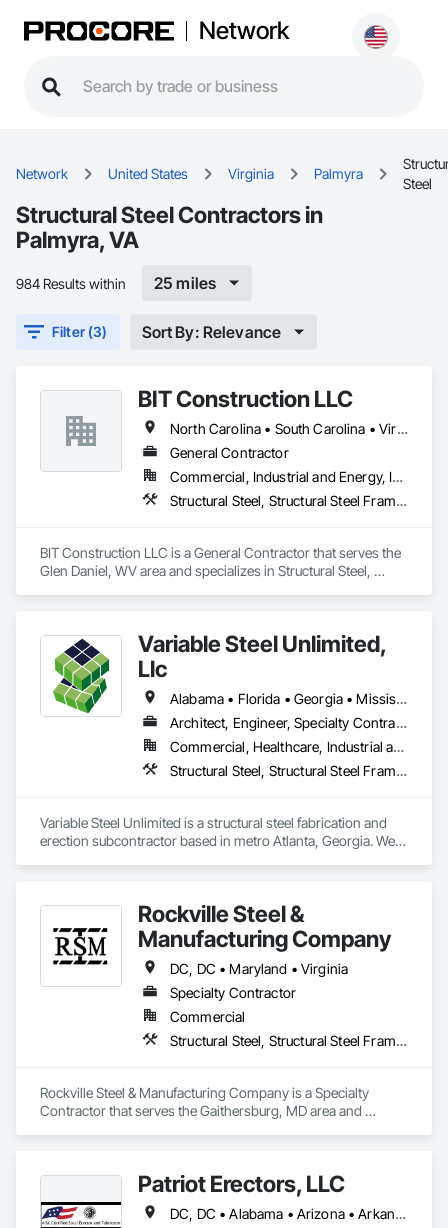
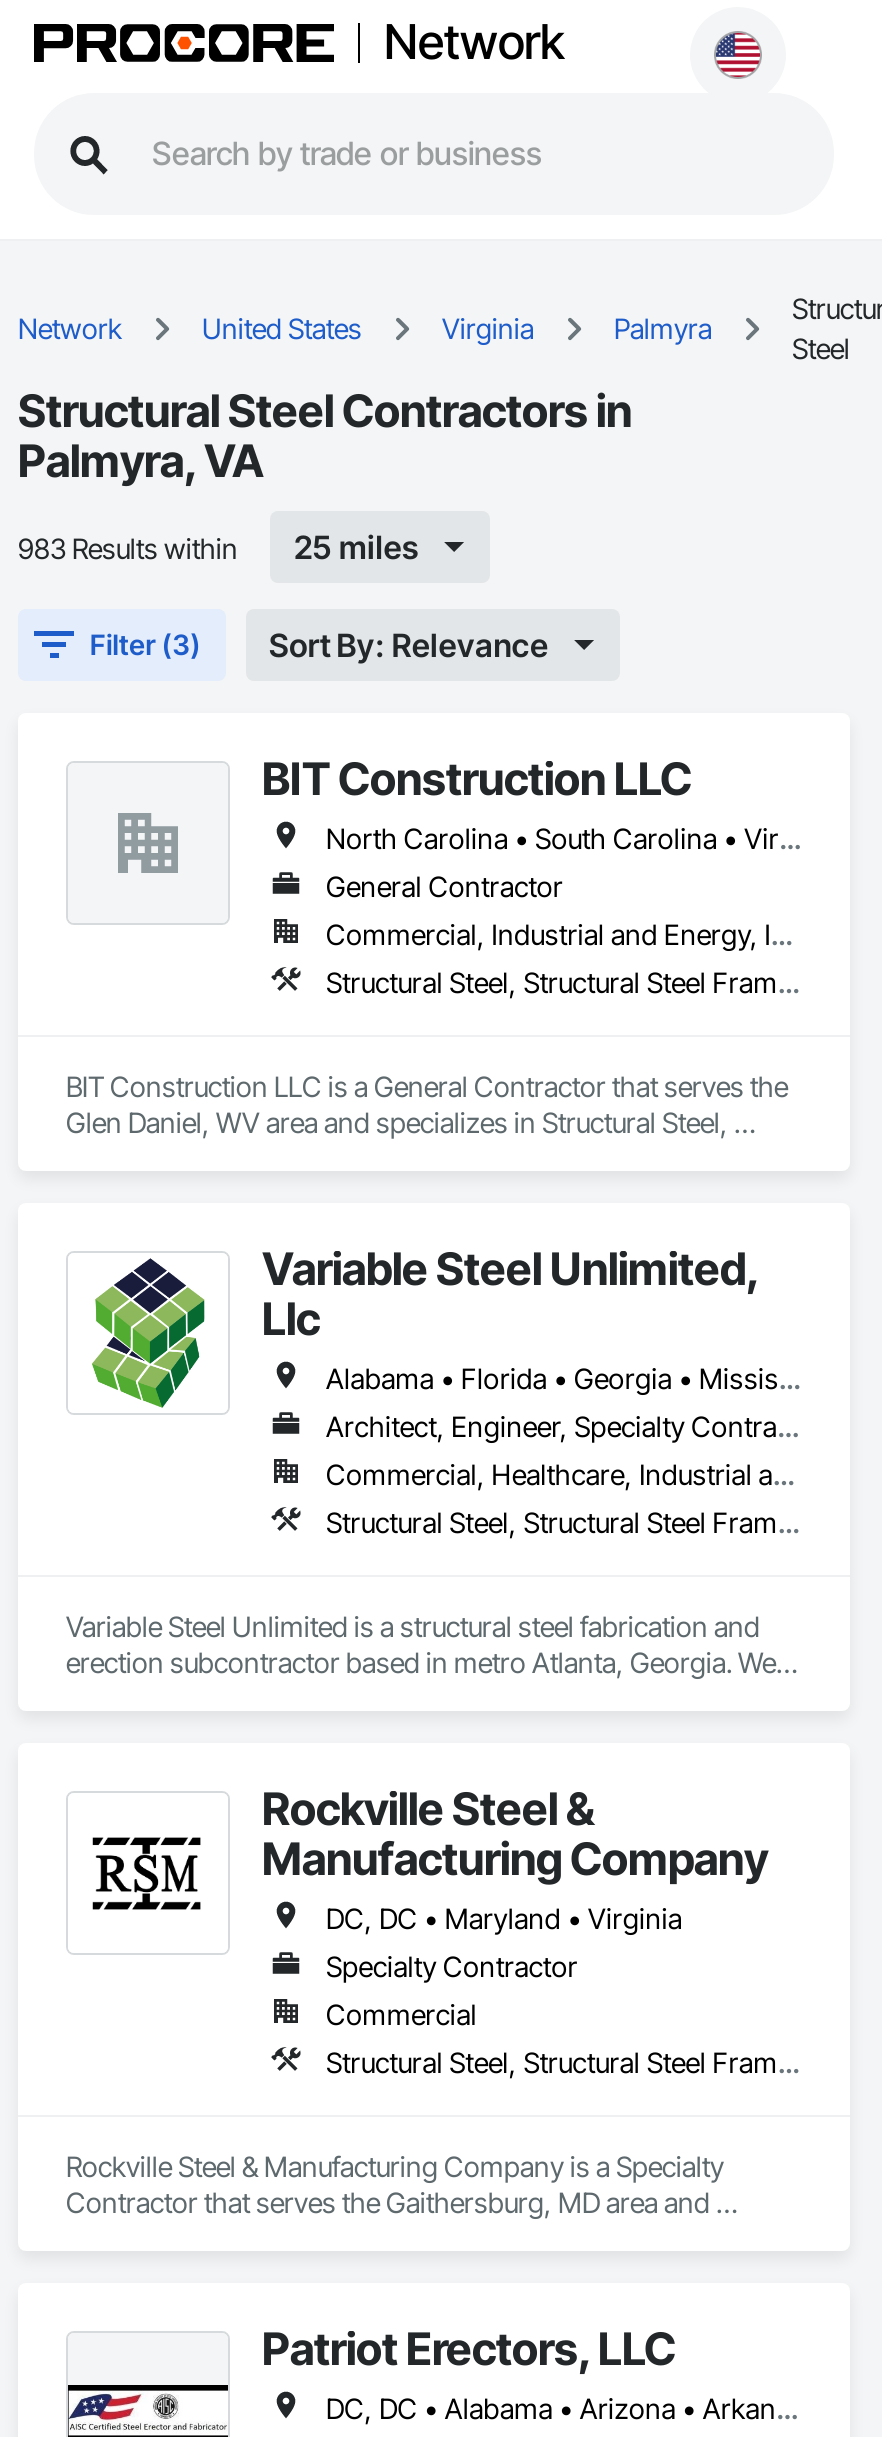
[16,274,126,291] 984 Results within -> [18,530,238,564] 983 Results within

